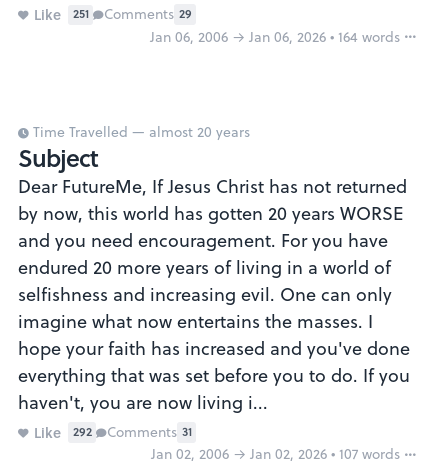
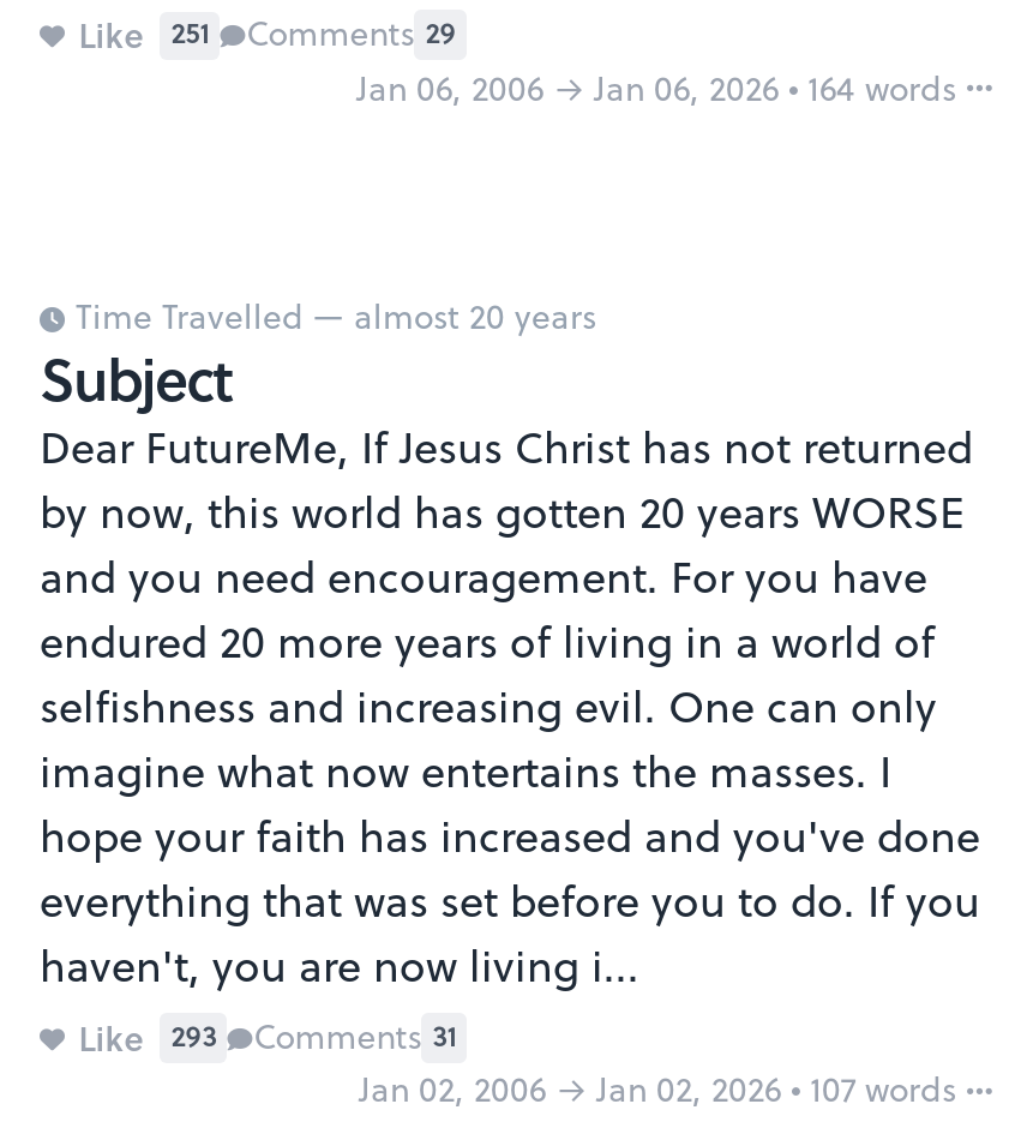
[34,422,192,443] Like 292 Comments 31 -> [78,1012,457,1062] Like 293 Comments 31

